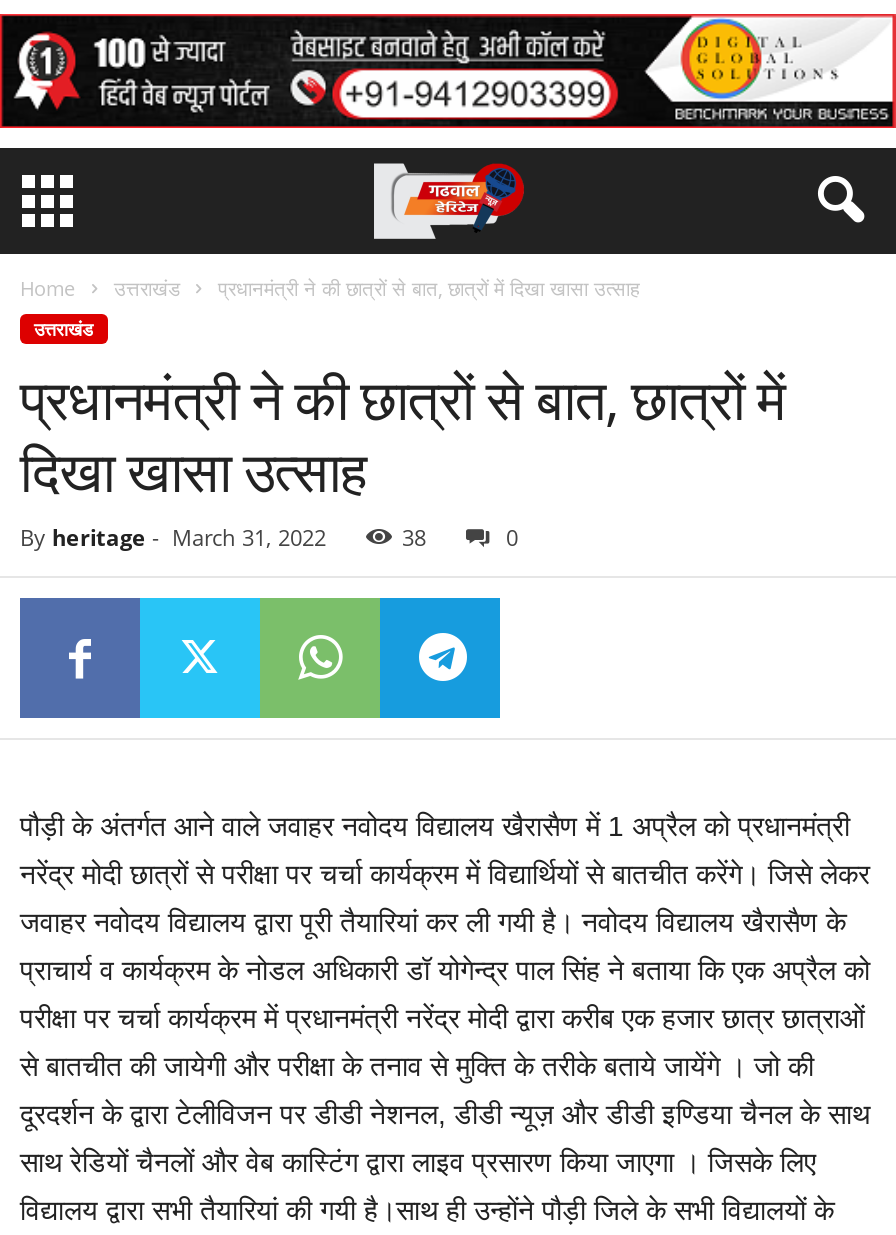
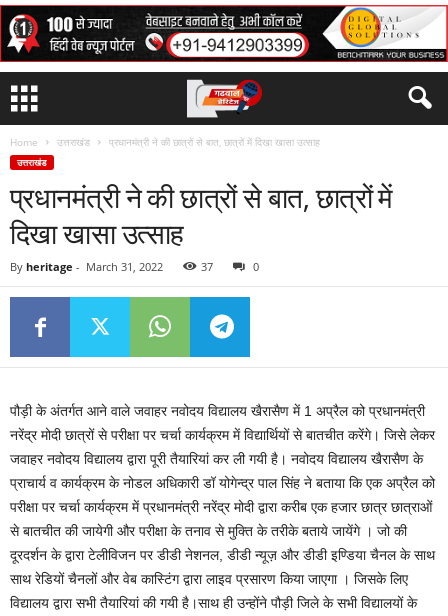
[402,522,426,552] 38 -> [201,259,213,274] 37

